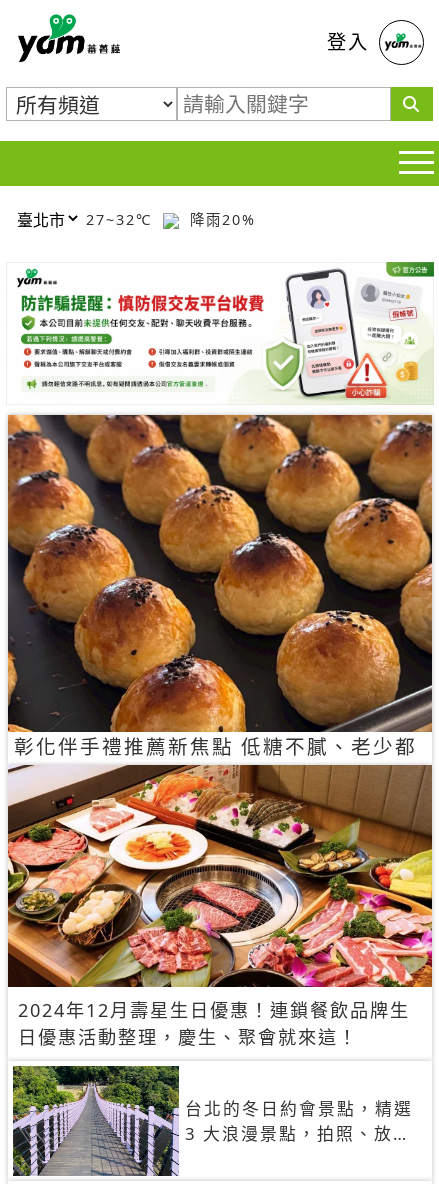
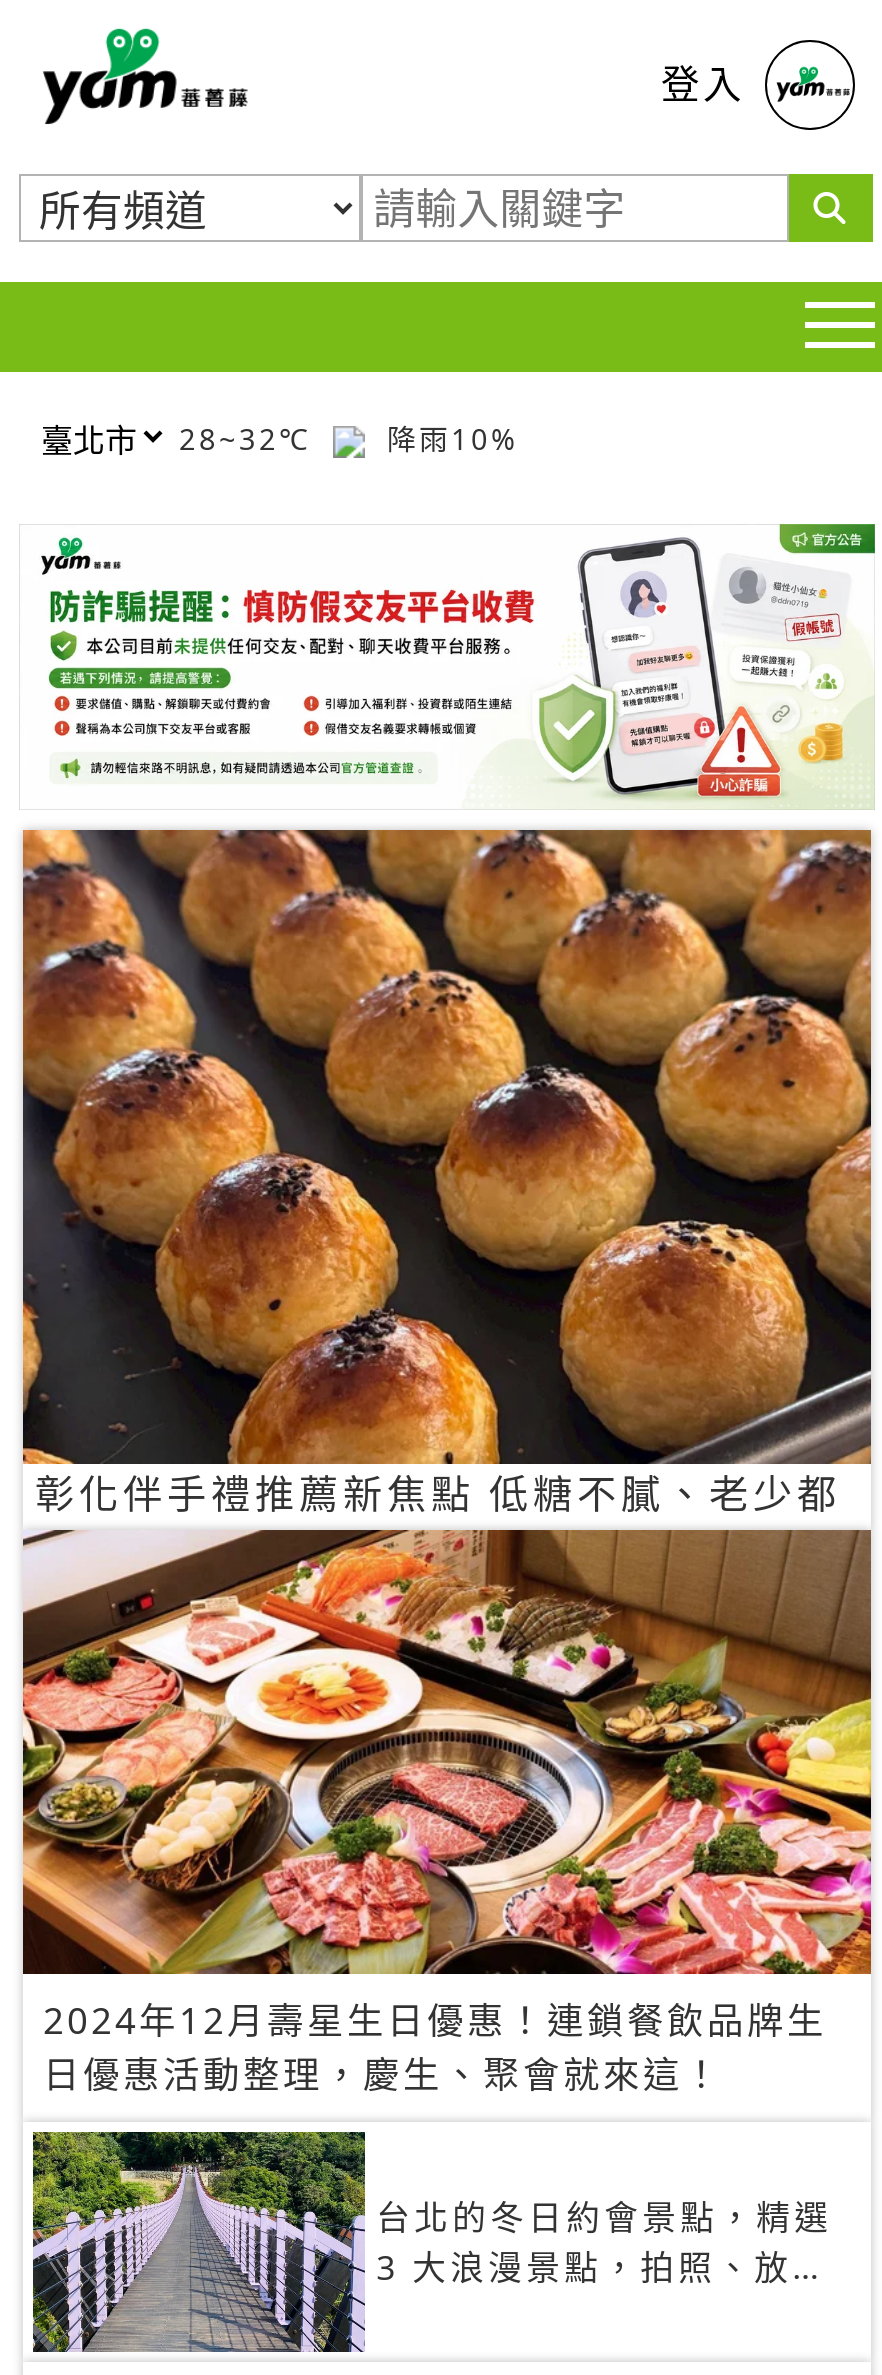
[86,209,158,228] 27~32℃ -> [179,419,323,457] 28~32℃
[184,209,256,228] 降雨20% -> [375,419,519,457] 降雨10%

